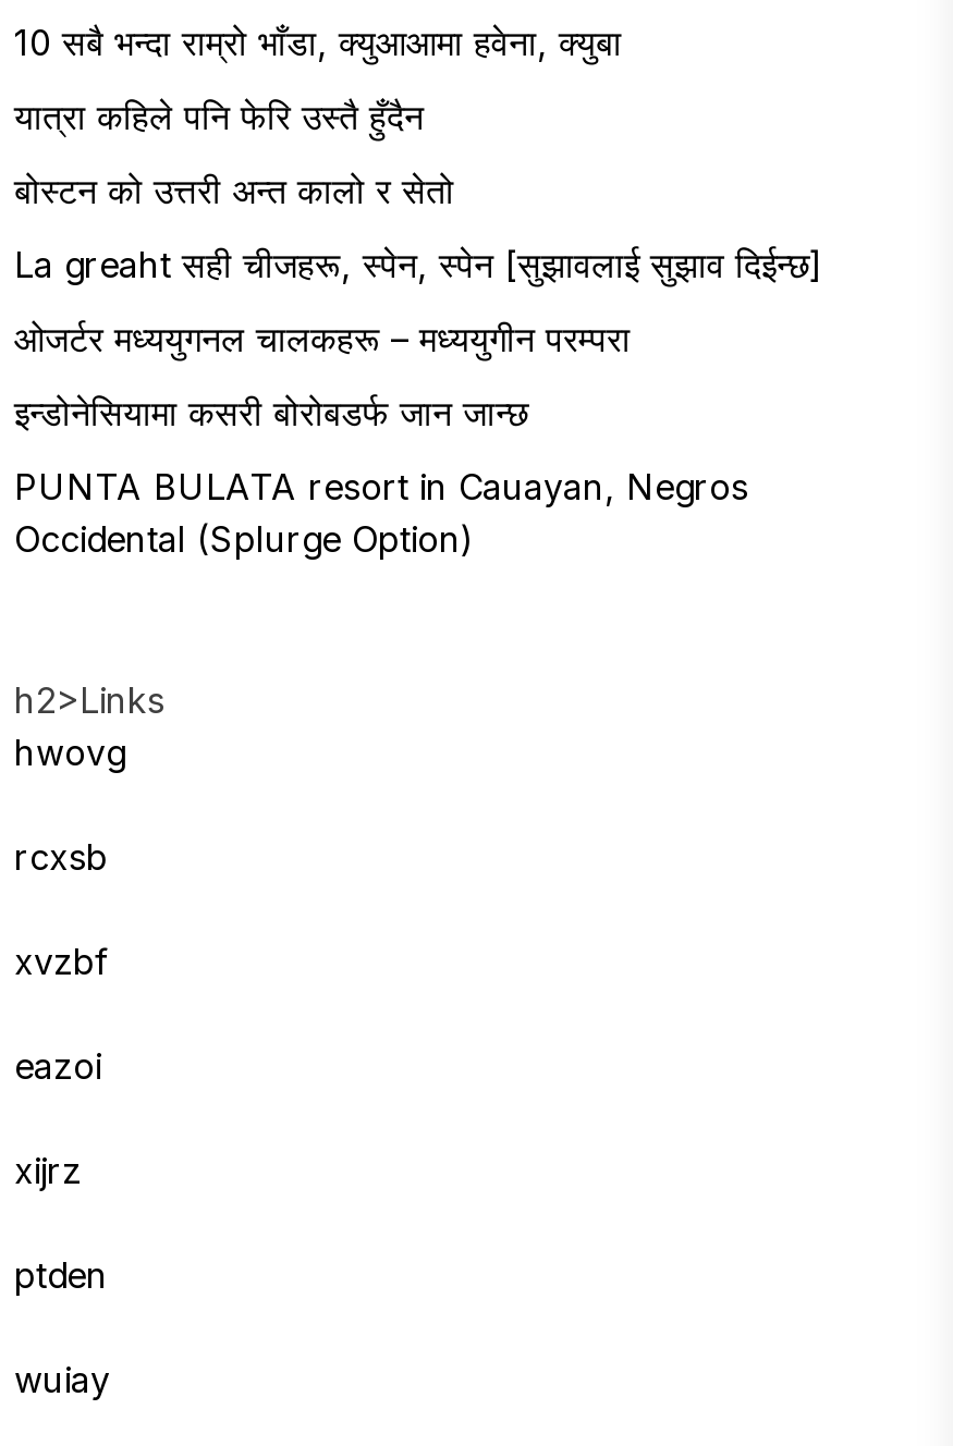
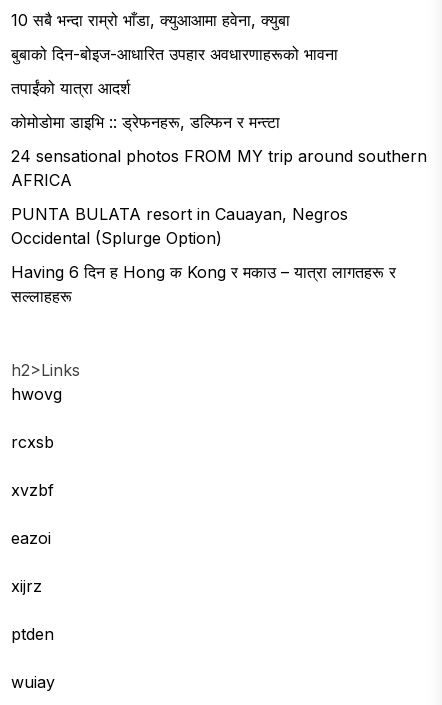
[14,95,822,434] यात्रा कहिले पनि फेरि उस्तै हुँदैन | बोस्टन को उत्तरी अन्त कालो र सेतो | La greaht सही चीजहरू, स्पेन, स्पेन [सुझावलाई सुझाव दिईन्छ] | ओजर्टर मध्ययुगनल चालकहरू – मध्ययुगीन परम्परा | इन्डोनेसियामा कसरी बोरोबडर्फ जान जान्छ -> [11,44,427,190] बुबाको दिन-बोइज-आधारित उपहार अवधारणाहरूको भावना | तपाईंको यात्रा आदर्श | कोमोडोमा डाइभि :: ड्रेफनहरू, डल्फिन र मन्त्टा | 24 sensational photos FROM MY trip around southern | AFRICA
none -> [11,262,396,306] Having 6 दिन ह Hong क Kong र मकाउ – यात्रा लागतहरू र | सल्लाहहरू

